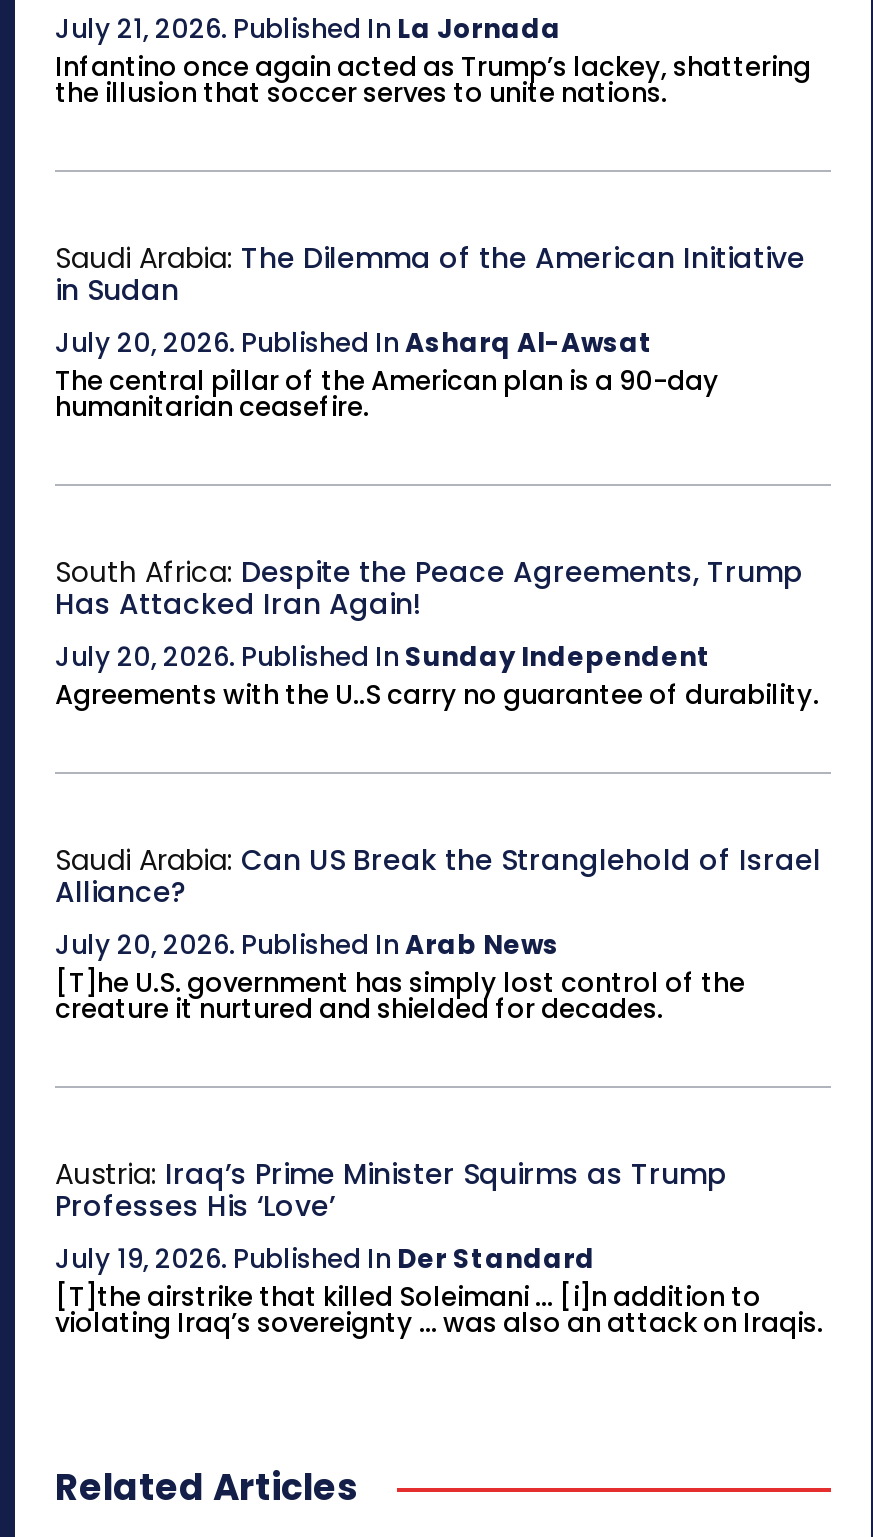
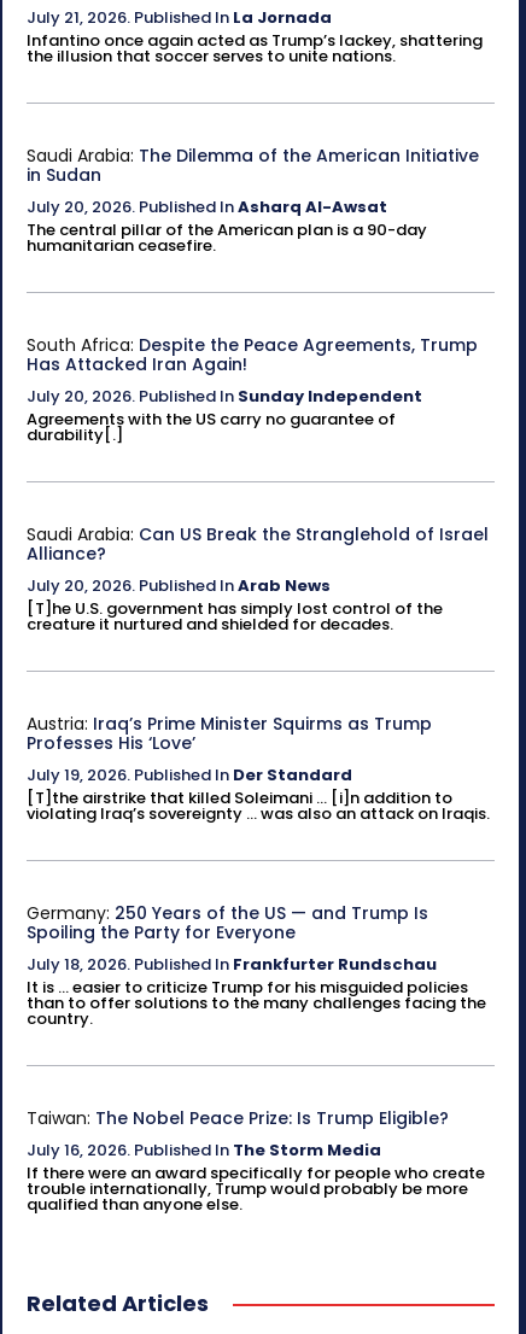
[55,676,819,714] Agreements with the U..S carry no guarantee of durability. -> [27,408,396,446] Agreements with the US carry no guarantee of | durability[.]
none -> [27,901,486,1030] Germany: 250 Years of the US — and Trump Is | Spoiling the Party for Everyone | July 18, 2026. Published In Frankfurter Rundschau | It is ... easier to criticize Trump for his misguided policies | than to offer solutions to the many challenges facing the | country.
none -> [27,1106,485,1216] Taiwan: The Nobel Peace Prize: Is Trump Eligible? | July 16, 2026. Published In The Storm Media | If there were an award specifically for people who create | trouble internationally, Trump would probably be more | qualified than anyone else.

